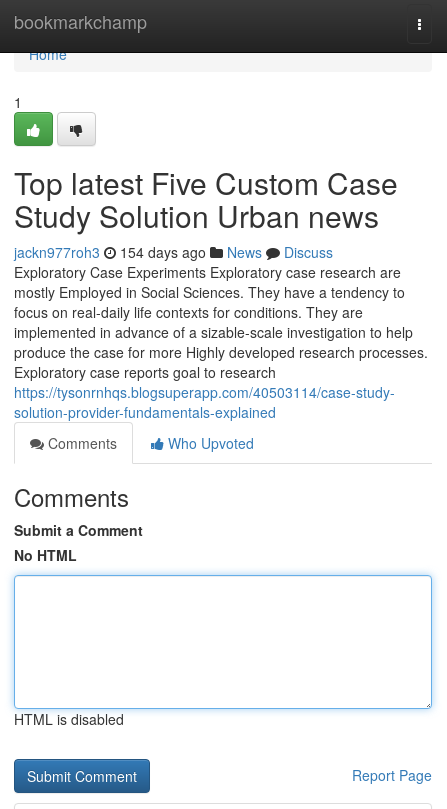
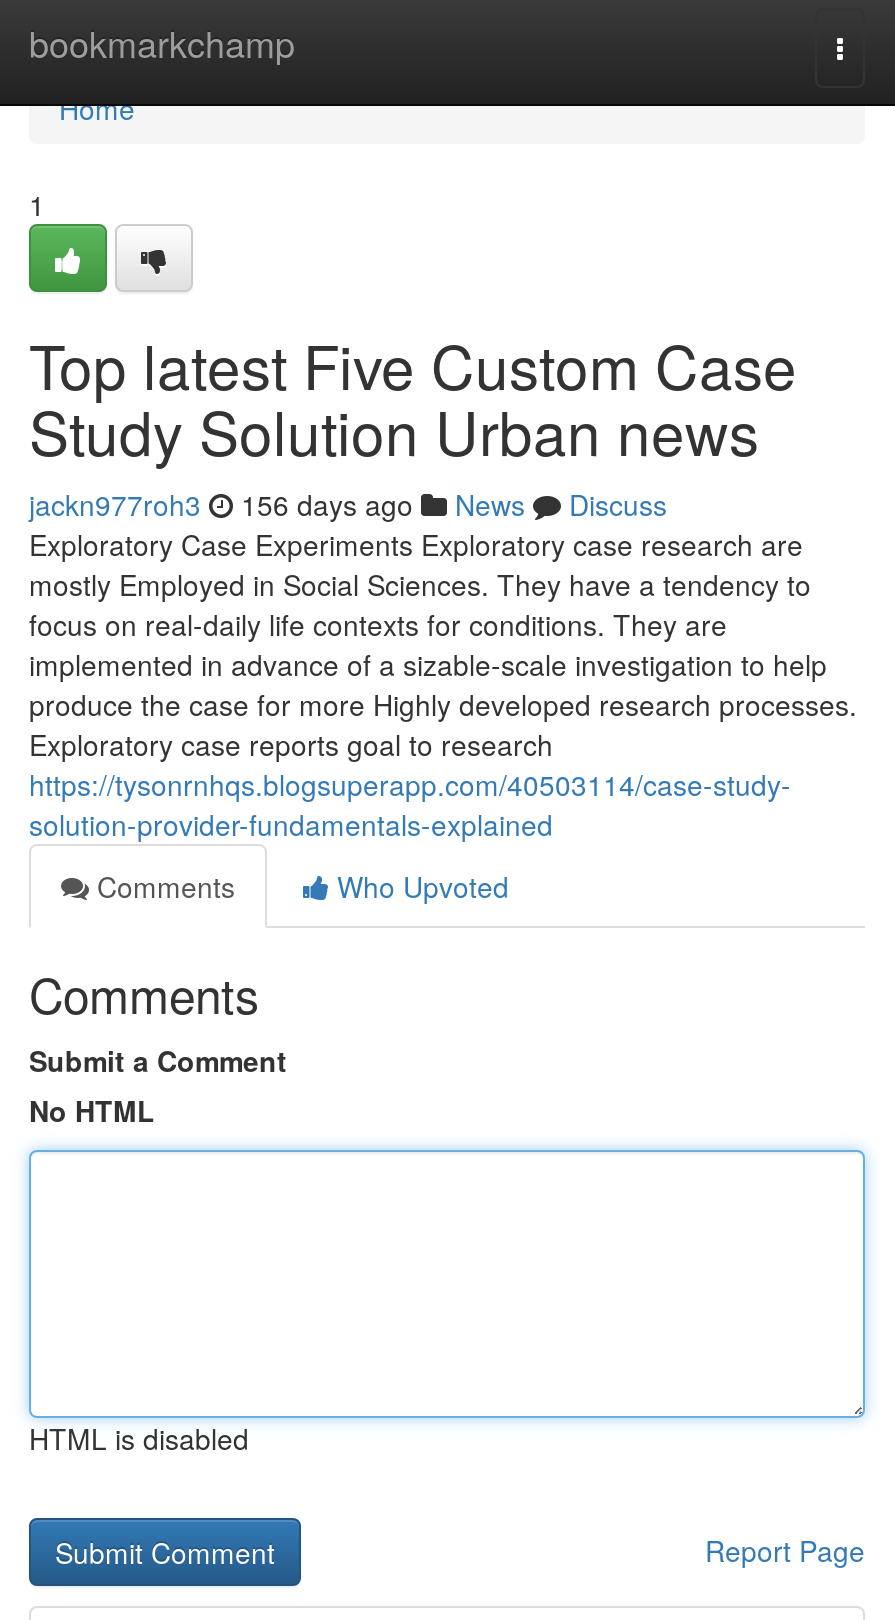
[14,242,333,262] jackn977roh3 154 days ago News Discuss -> [29,484,667,524] jackn977roh3 156 days ago News Discuss

